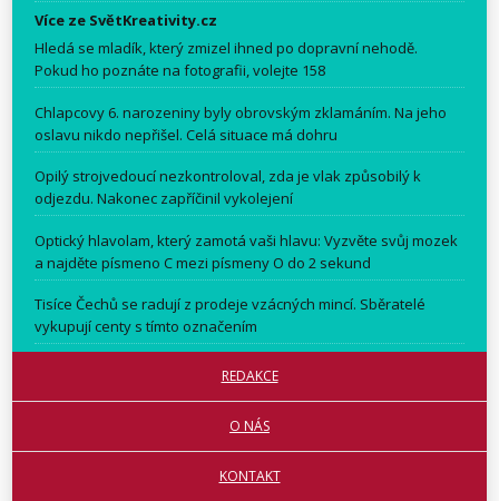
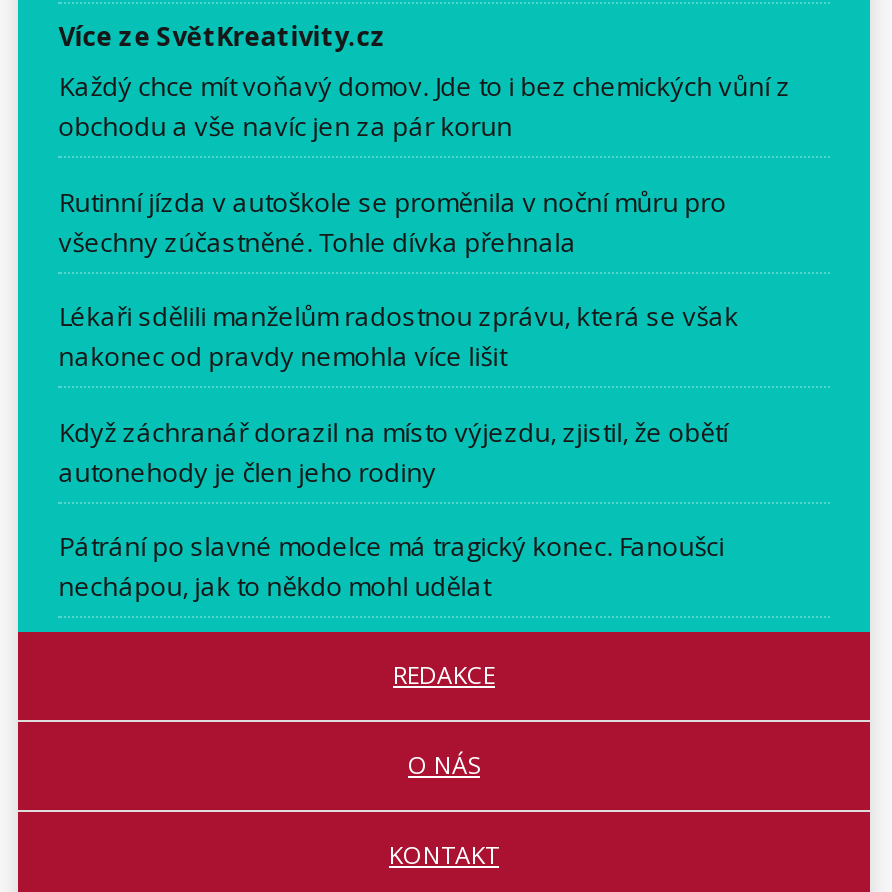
[35,38,418,81] Hledá se mladík, který zmizel ihned po dopravní nehodě. | Pokud ho poznáte na fotografii, volejte 158 -> [58,69,790,145] Každý chce mít voňavý domov. Jde to i bez chemických vůní z | obchodu a vše navíc jen za pár korun
[35,102,447,145] Chlapcovy 6. narozeniny byly obrovským zklamáním. Na jeho | oslavu nikdo nepřišel. Celá situace má dohru -> [58,184,726,260] Rutinní jízda v autoškole se proměnila v noční můru pro | všechny zúčastněné. Tohle dívka přehnala
[35,166,421,209] Opilý strojvedoucí nezkontroloval, zda je vlak způsobilý k | odjezdu. Nakonec zapříčinil vykolejení -> [58,299,738,375] Lékaři sdělili manželům radostnou zprávu, která se však | nakonec od pravdy nemohla více lišit
[35,230,458,273] Optický hlavolam, který zamotá vaši hlavu: Vyzvěte svůj mozek | a najděte písmeno C mezi písmeny O do 2 sekund -> [58,414,728,490] Když záchranář dorazil na místo výjezdu, zjistil, že obětí | autonehody je člen jeho rodiny
[35,294,426,337] Tisíce Čechů se radují z prodeje vzácných mincí. Sběratelé | vykupují centy s tímto označením -> [58,529,724,605] Pátrání po slavné modelce má tragický konec. Fanoušci | nechápou, jak to někdo mohl udělat

